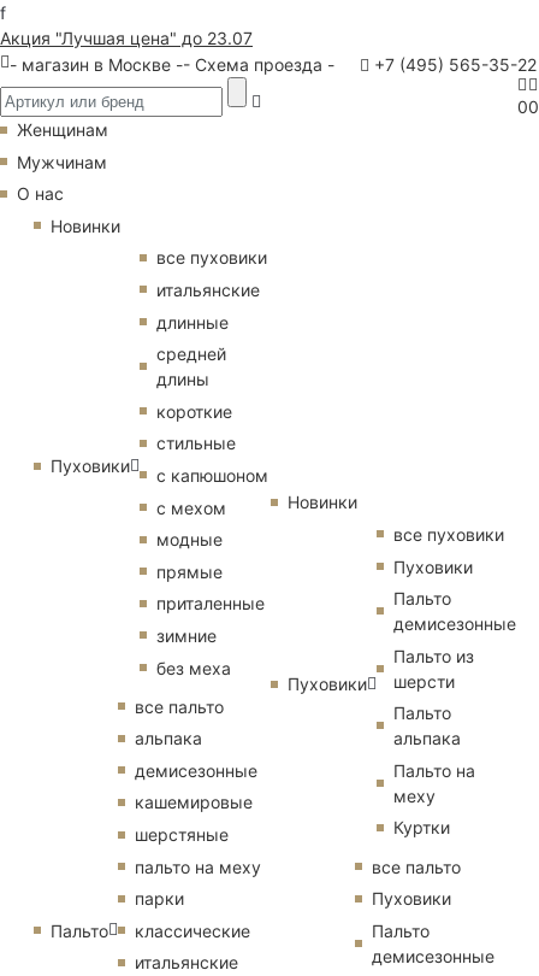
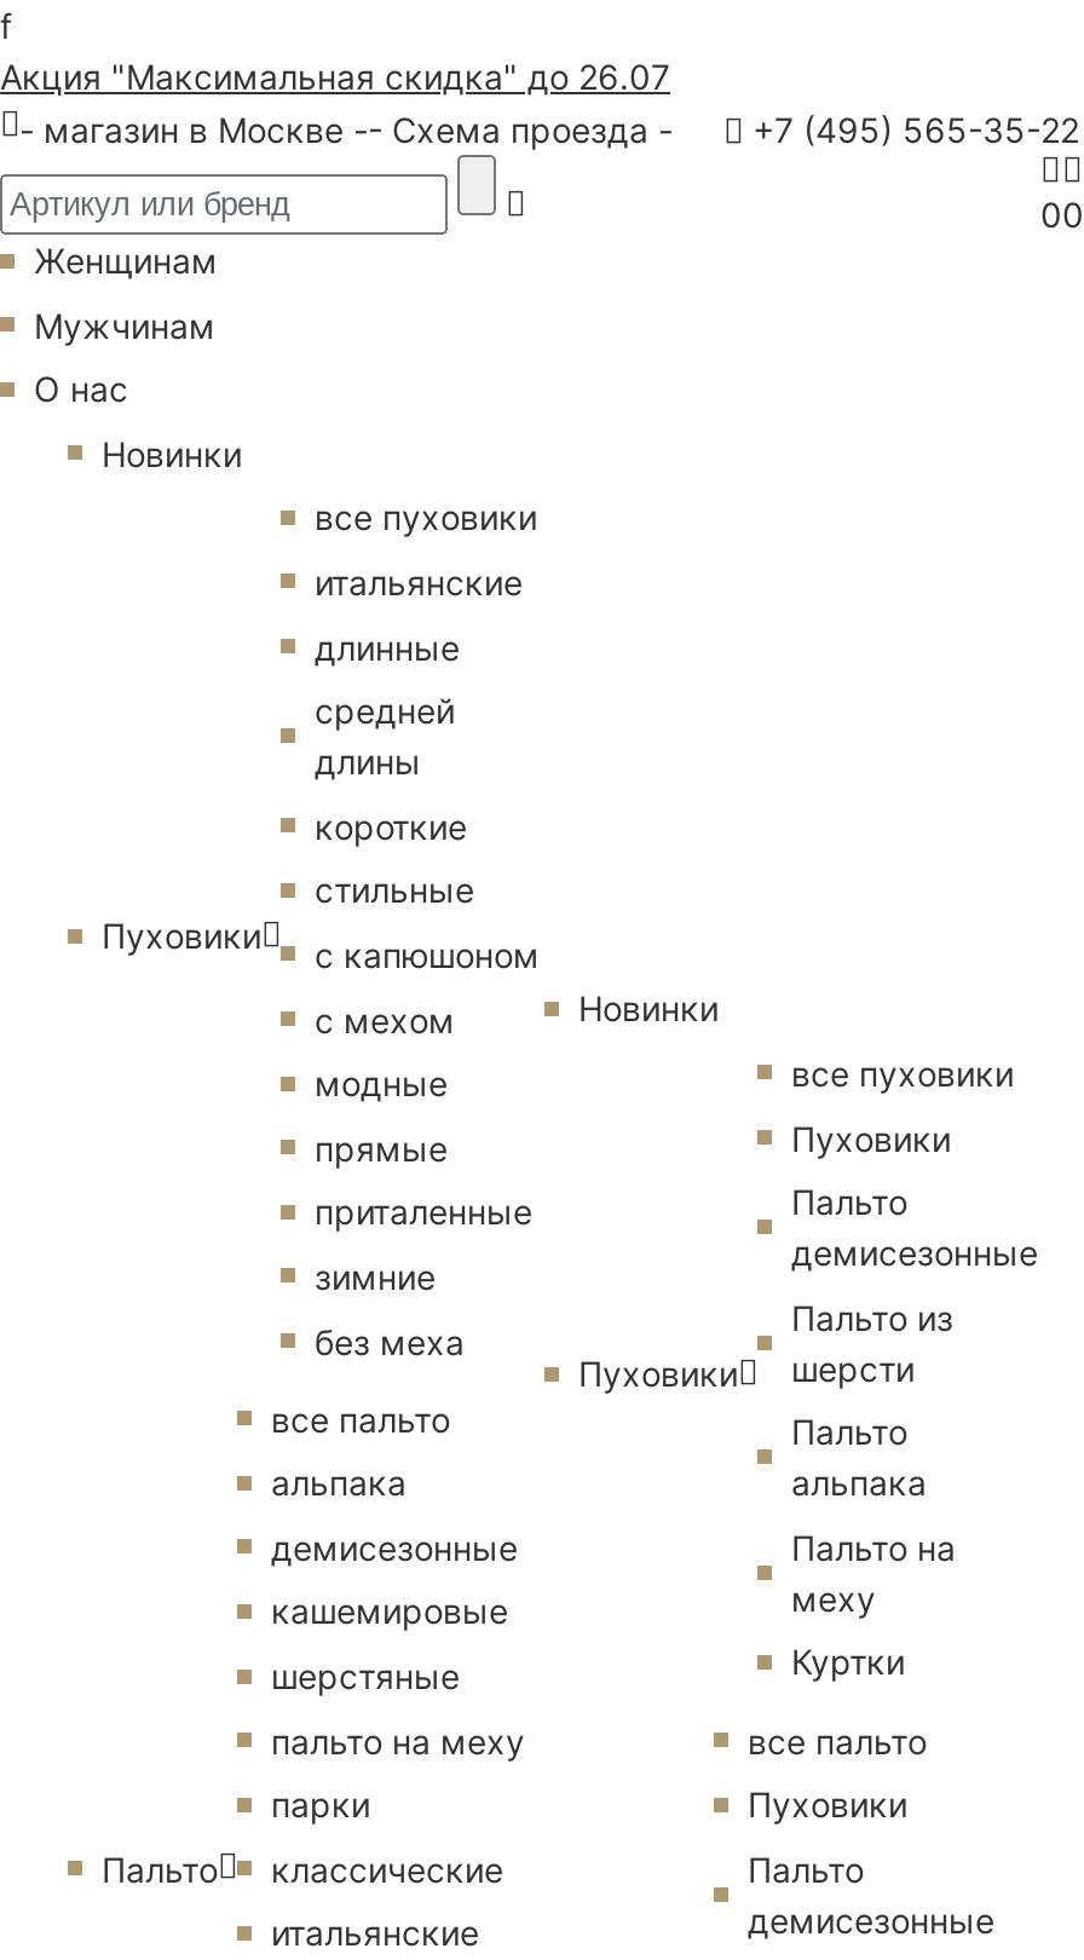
[0,28,253,48] Акция "Лучшая цена" до 23.07 -> [0,56,670,97] Акция "Максимальная скидка" до 26.07

